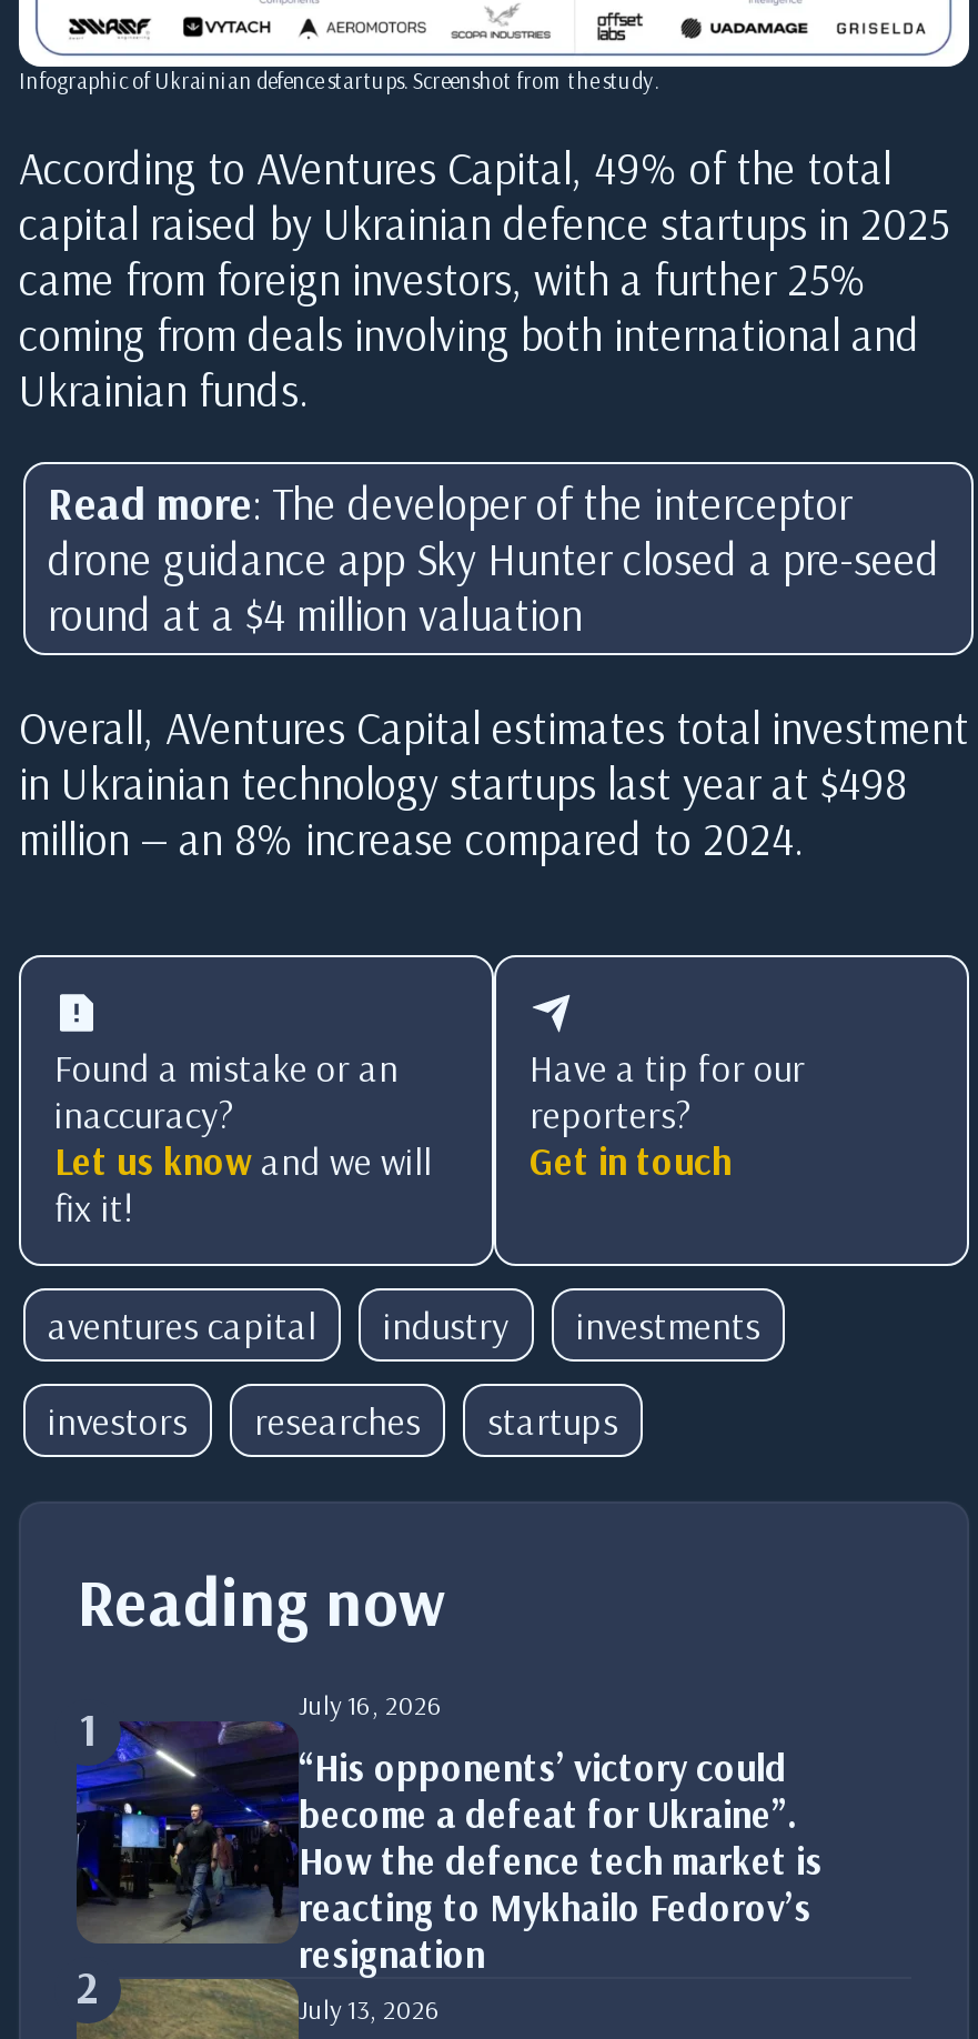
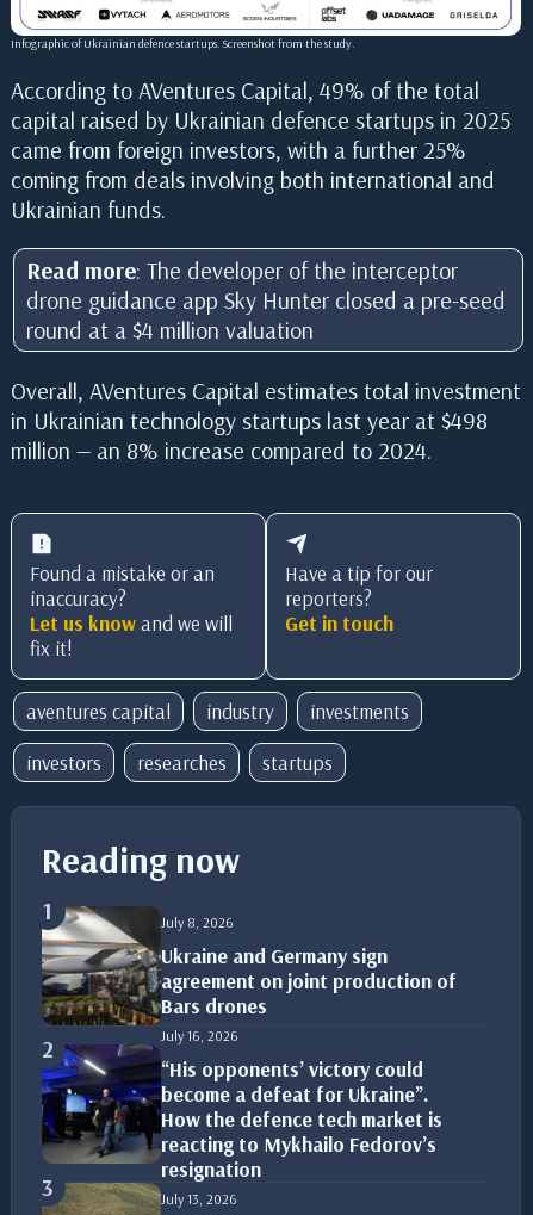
none -> [41,905,457,1063] [image] | July 8, 2026 | Ukraine and Germany sign | agreement on joint production of | Bars drones | 2
[77,1959,99,2014] 2 -> [42,1172,54,1202] 3

